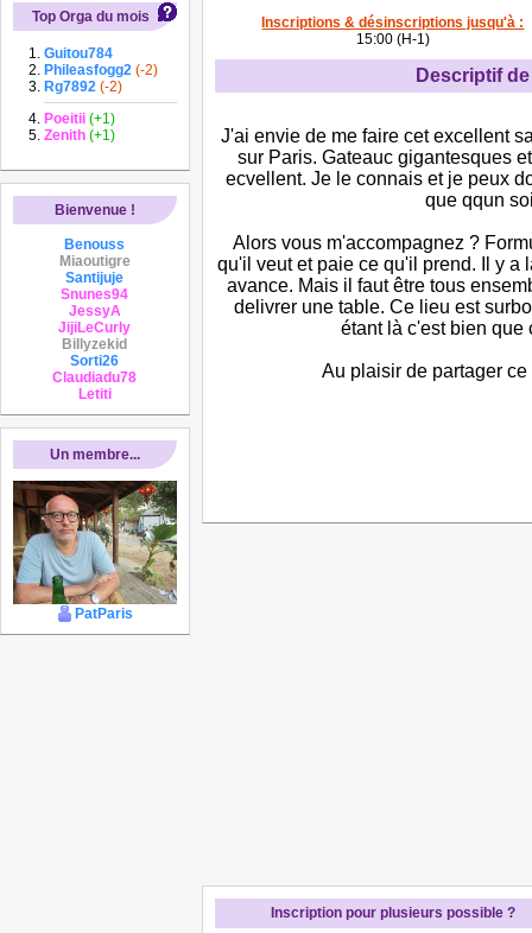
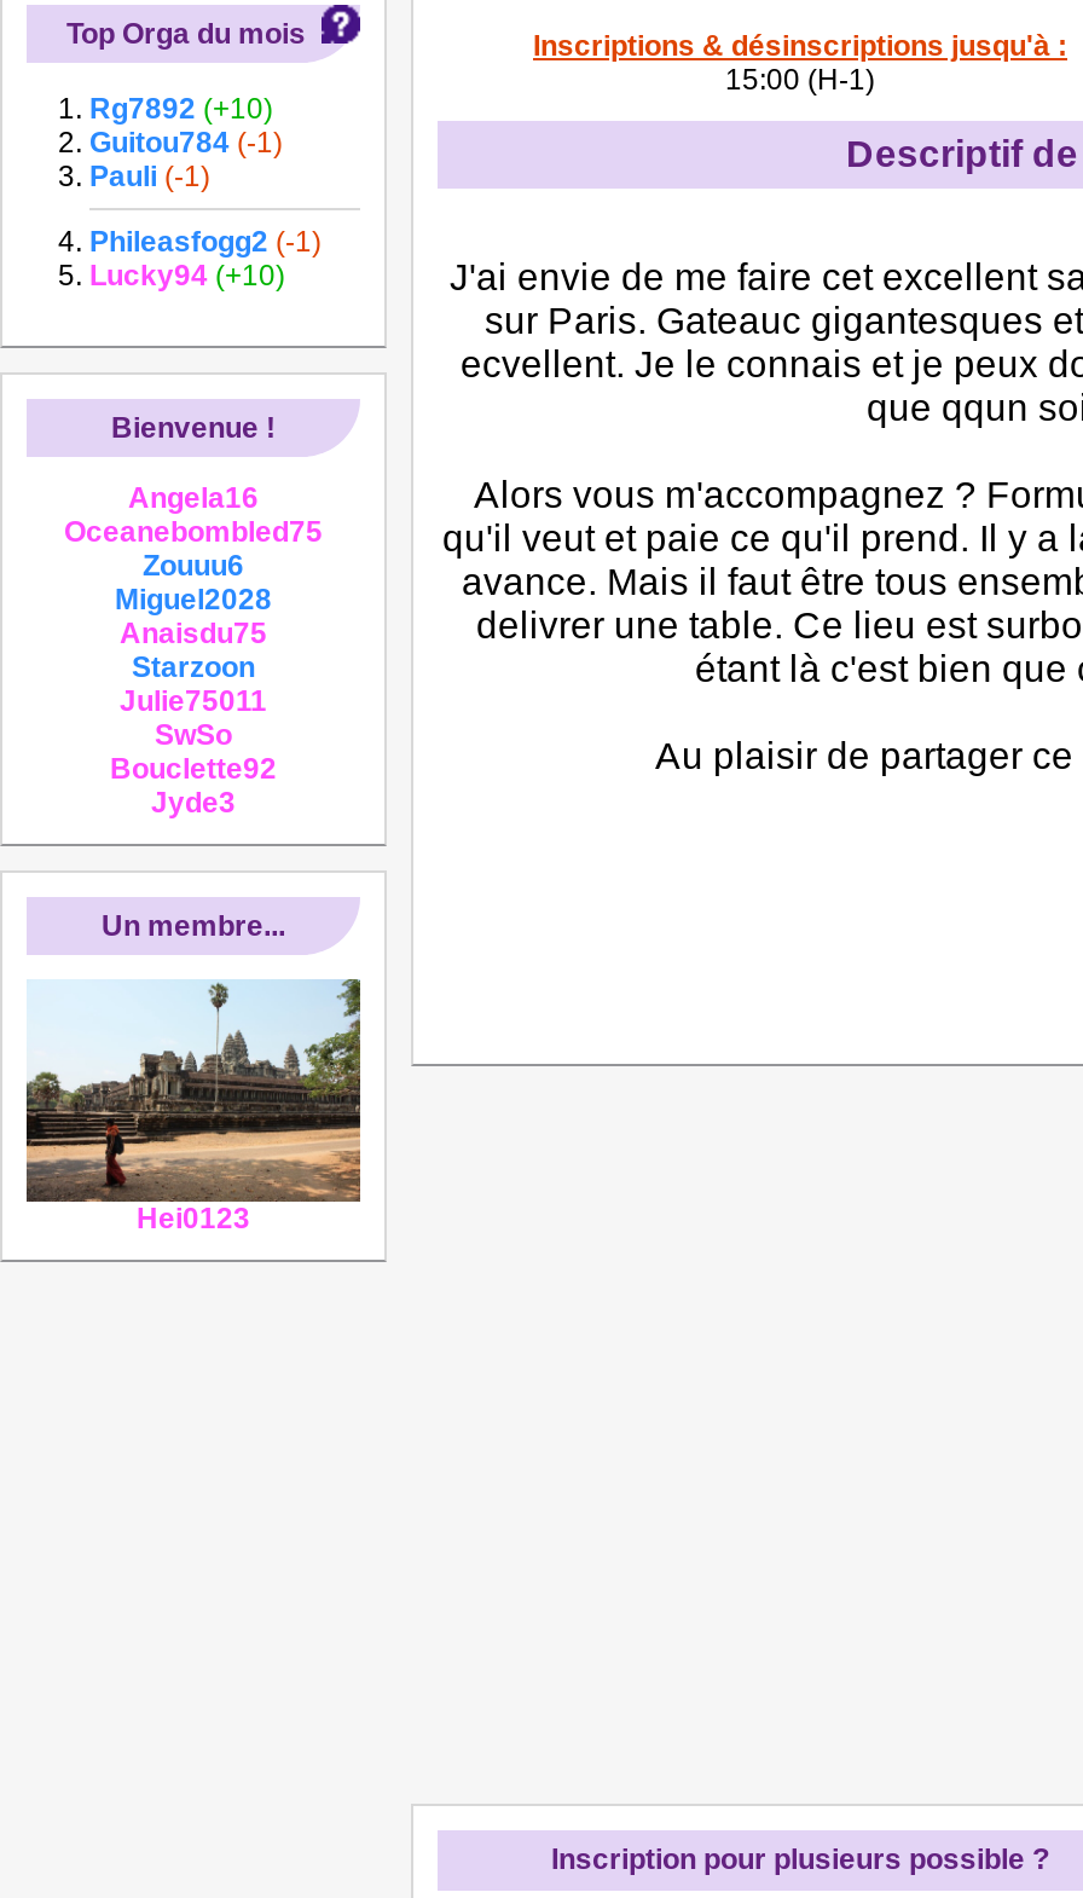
[44,45,158,95] Guitou784 | Phileasfogg2 (-2) | Rg7892 (-2) -> [89,92,283,193] Rg7892 (+10) | Guitou784 (-1) | Pauli (-1)
[44,110,115,144] Poeitii (+1) | Zenith (+1) -> [89,225,322,293] Phileasfogg2 (-1) | Lucky94 (+10)
[53,236,137,402] Benouss | Miaoutigre | Santijuje | Snunes94 | JessyA | JijiLeCurly | Billyzekid | Sorti26 | Claudiadu78 | Letiti -> [64,481,323,820] Angela16 | Oceanebombled75 | Zouuu6 | Miguel2028 | Anaisdu75 | Starzoon | Julie75011 | SwSo | Bouclette92 | Jyde3
[12,480,178,621] [image] | PatParis -> [24,979,363,1236] [image] | Hei0123

